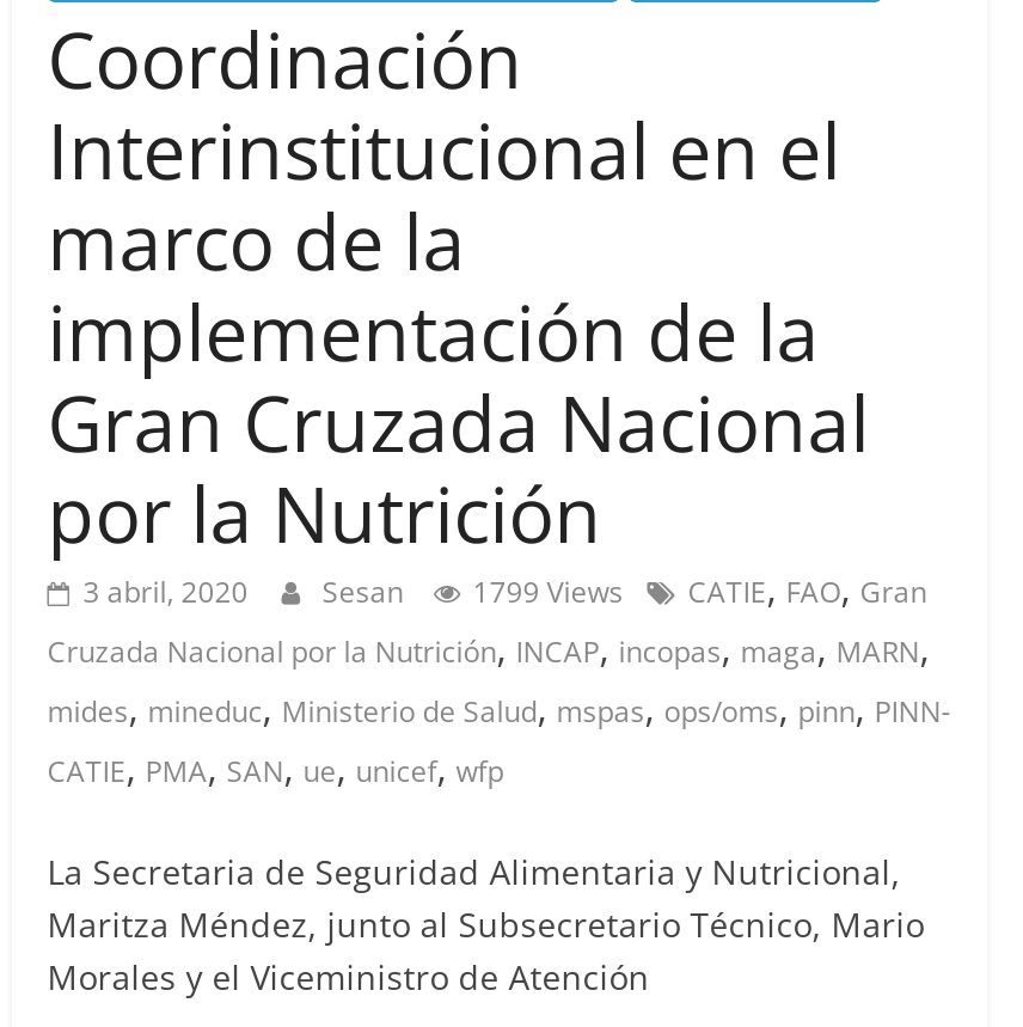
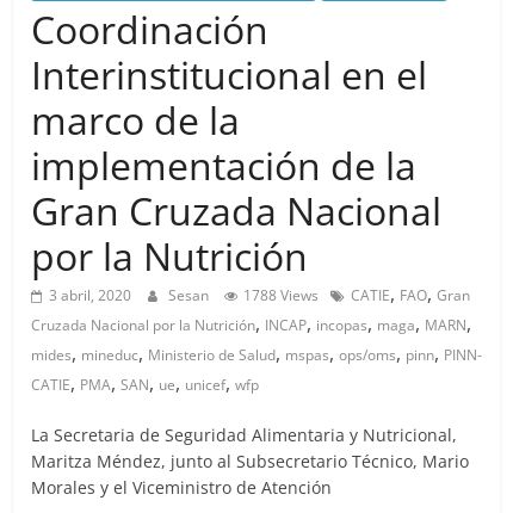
[83,561,927,614] 3 abril, 2020 Sesan 1799 Views CATIE, FAO, Gran -> [49,280,470,306] 3 abril, 2020 Sesan 1788 Views CATIE, FAO, Gran

